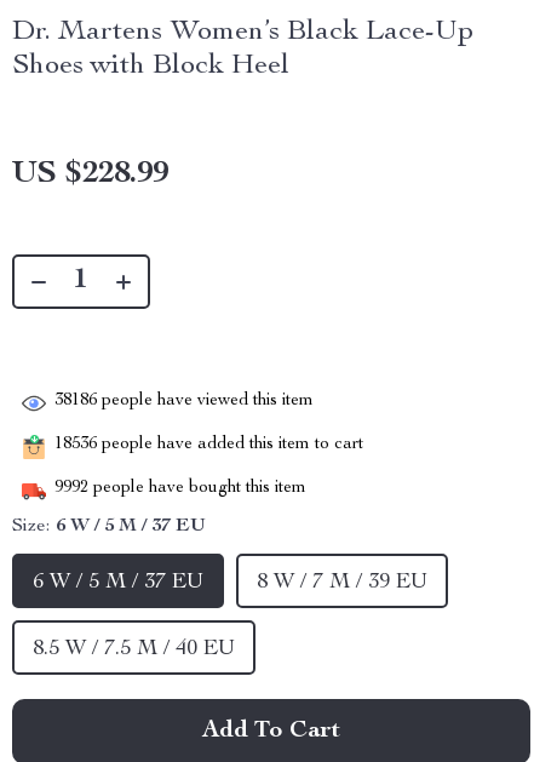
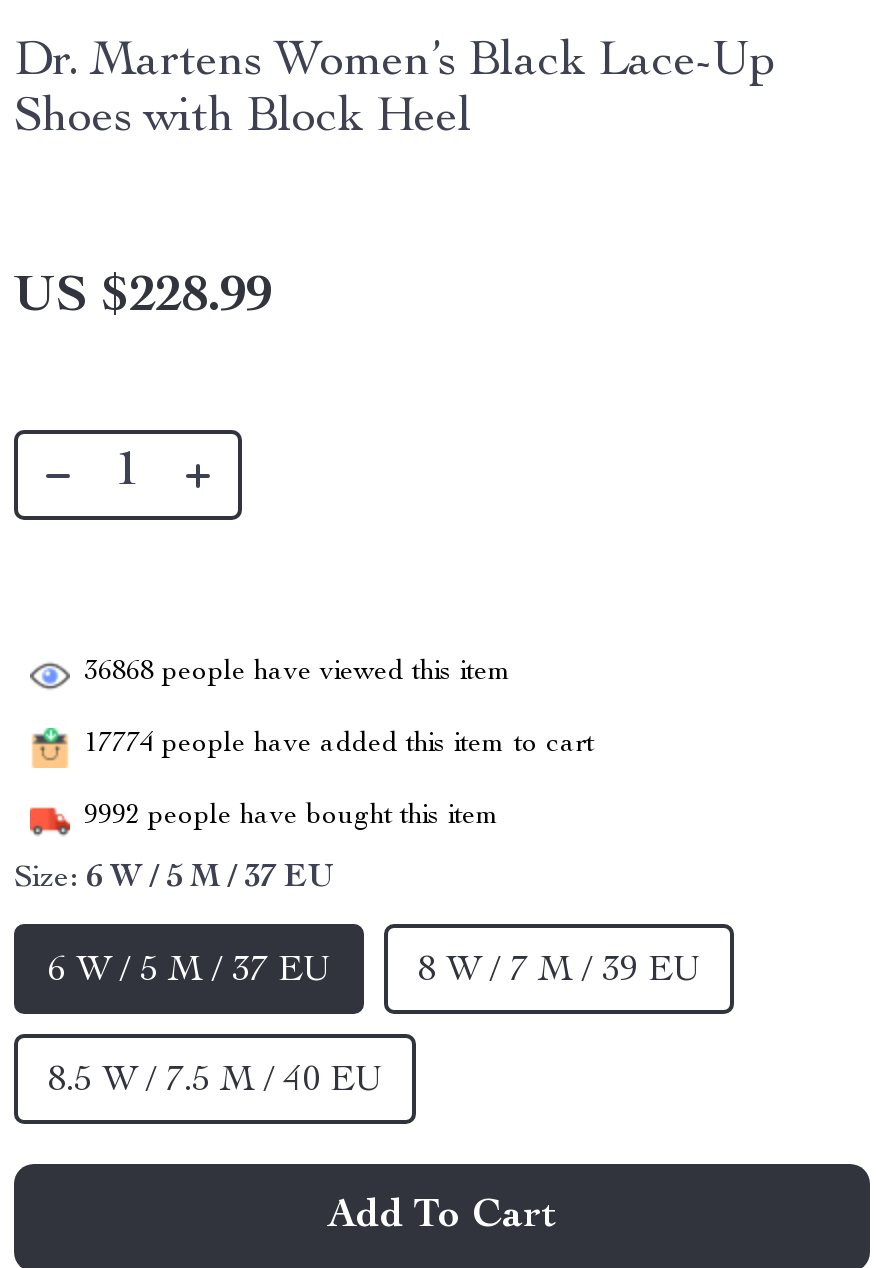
[54,393,314,410] 38186 people have viewed this item -> [84,659,512,687] 36868 people have viewed this item
[54,436,363,453] 18536 people have added this item to cart -> [84,731,594,759] 17774 people have added this item to cart

